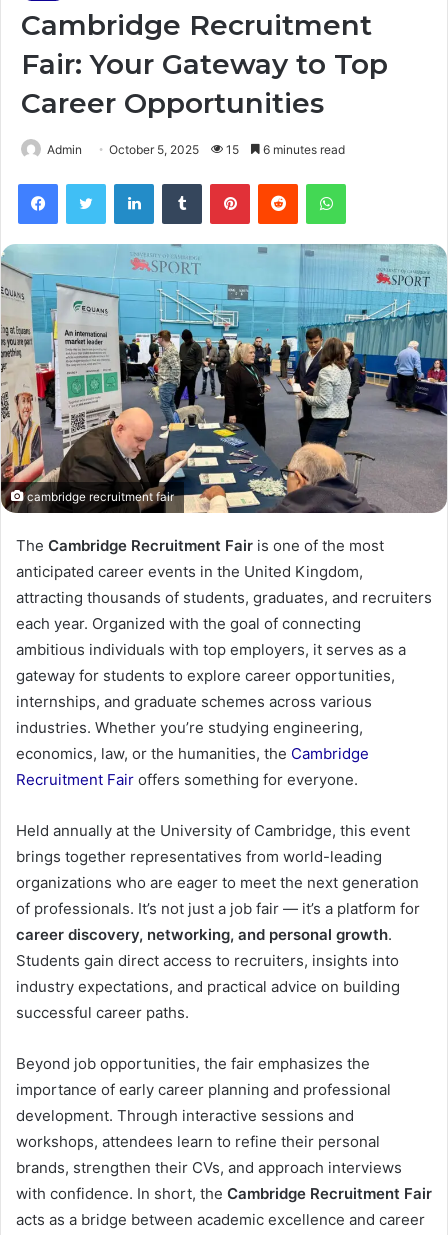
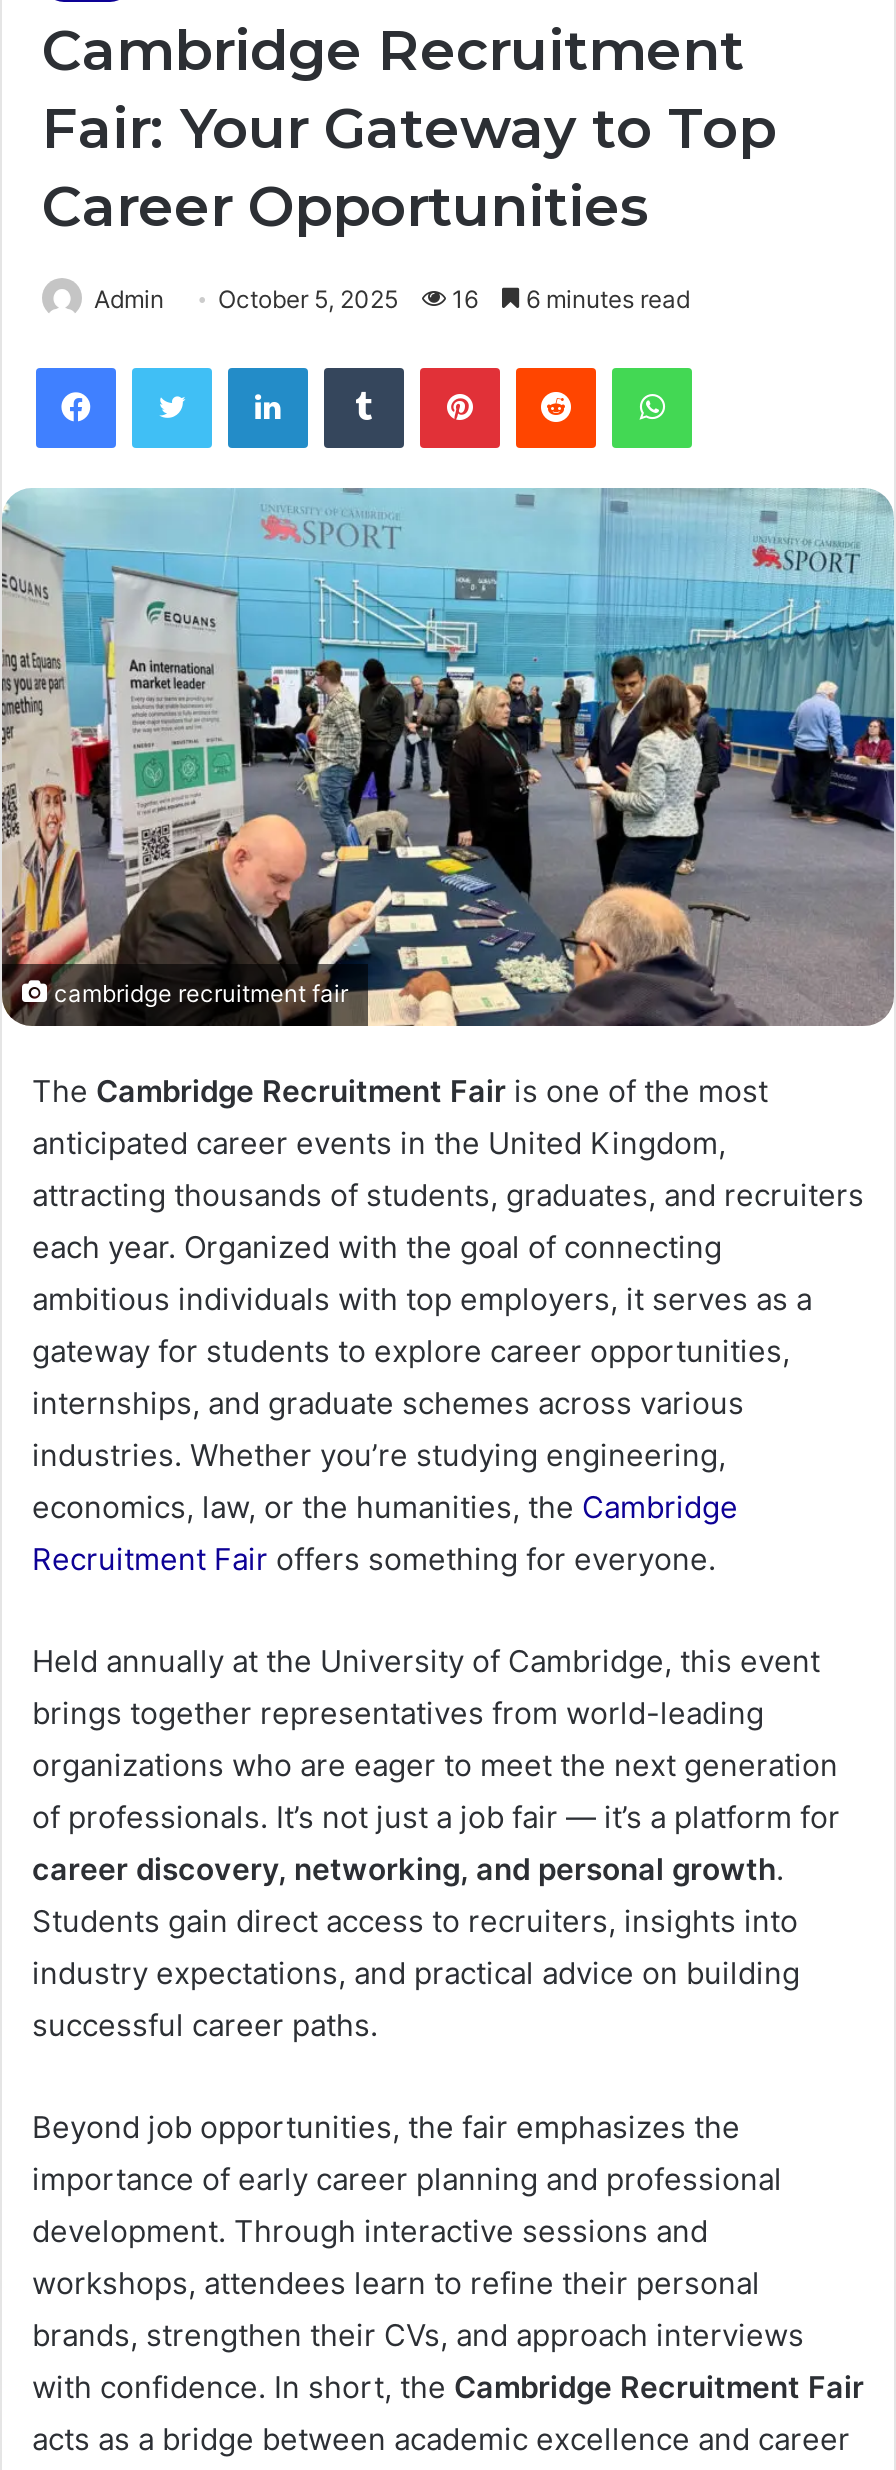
[47,142,345,157] Admin October 5, 2025 15 6 minutes read -> [94,285,690,315] Admin October 5, 2025 16 6 minutes read

